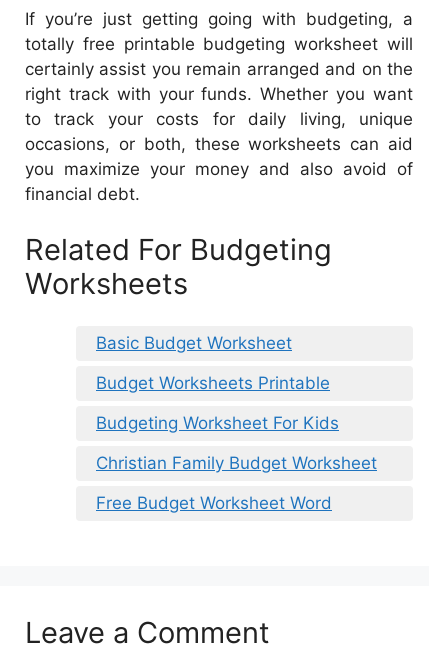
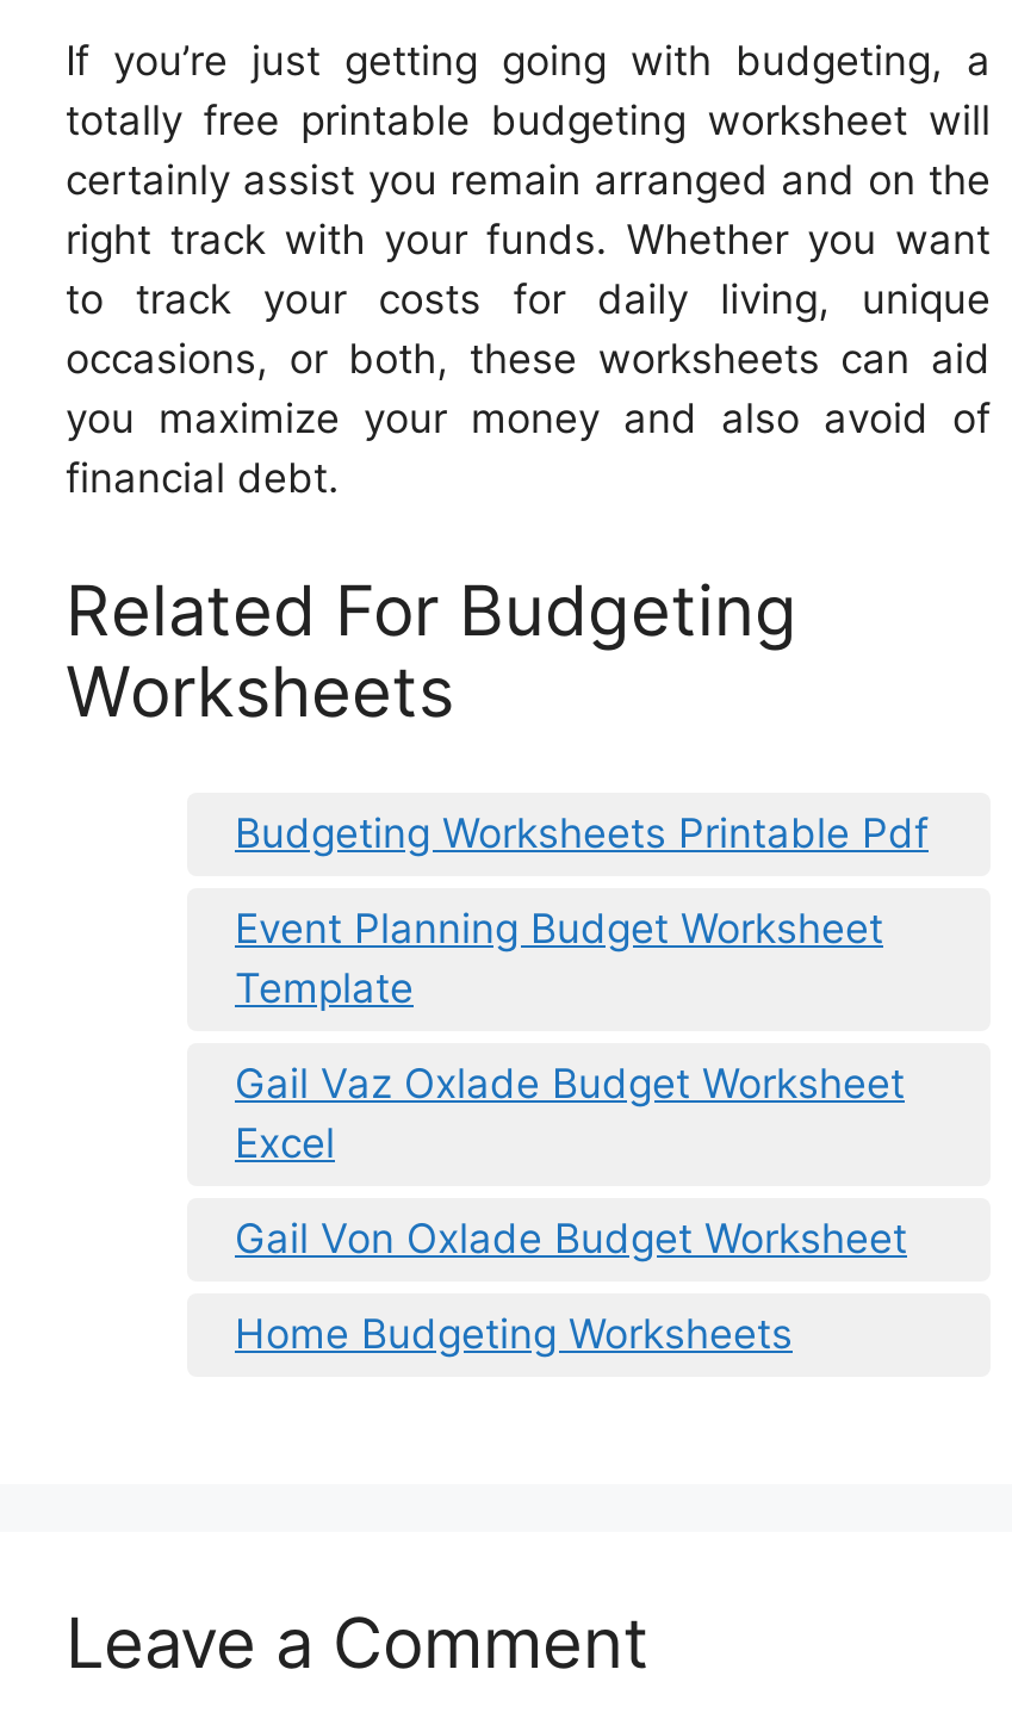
[96,333,292,353] Basic Budget Worksheet -> [235,810,929,858] Budgeting Worksheets Printable Pdf
[96,373,330,393] Budget Worksheets Printable -> [235,906,883,1013] Event Planning Budget Worksheet | Template
[96,413,339,433] Budgeting Worksheet For Kids -> [235,1061,905,1168] Gail Vaz Oxlade Budget Worksheet | Excel
[96,453,377,473] Christian Family Budget Worksheet -> [235,1216,907,1263] Gail Von Oxlade Budget Worksheet
[96,493,332,513] Free Budget Worksheet Word -> [235,1311,793,1359] Home Budgeting Worksheets

